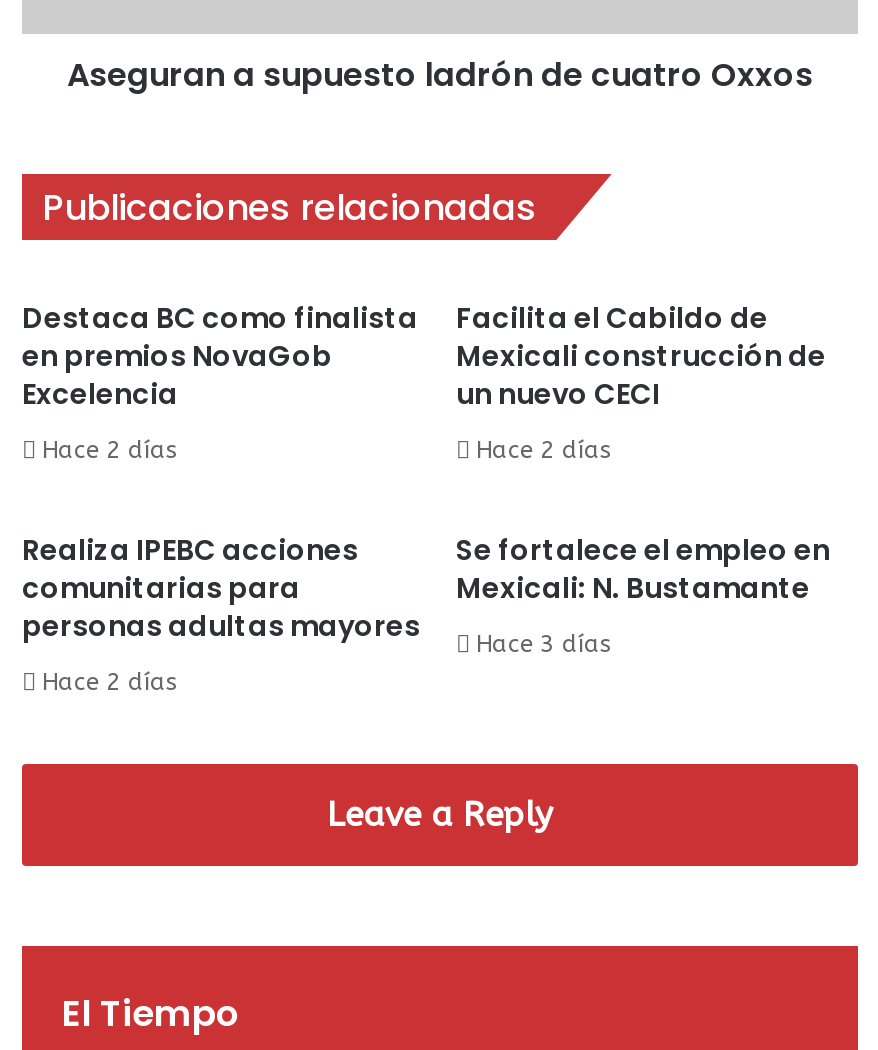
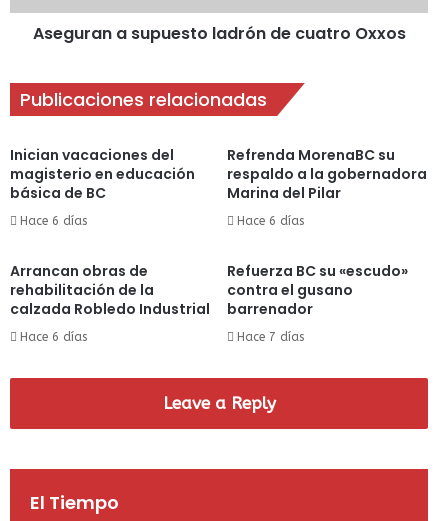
[22,299,418,415] Destaca BC como finalista | en premios NovaGob | Excelencia -> [10,145,195,203] Inician vacaciones del | magisterio en educación | básica de BC
[456,299,826,415] Facilita el Cabildo de | Mexicali construcción de | un nuevo CECI -> [227,145,427,203] Refrenda MorenaBC su | respaldo a la gobernadora | Marina del Pilar
[42,437,176,465] Hace 2 días -> [20,214,87,228] Hace 6 días
[476,437,610,465] Hace 2 días -> [237,214,304,228] Hace 6 días
[22,531,420,647] Realiza IPEBC acciones | comunitarias para | personas adultas mayores -> [10,261,210,319] Arrancan obras de | rehabilitación de la | calzada Robledo Industrial
[456,531,830,609] Se fortalece el empleo en | Mexicali: N. Bustamante -> [227,261,408,319] Refuerza BC su «escudo» | contra el gusano | barrenador
[476,631,610,659] Hace 3 días -> [237,330,304,344] Hace 7 días
[42,669,176,697] Hace 2 días -> [20,330,87,344] Hace 6 días

